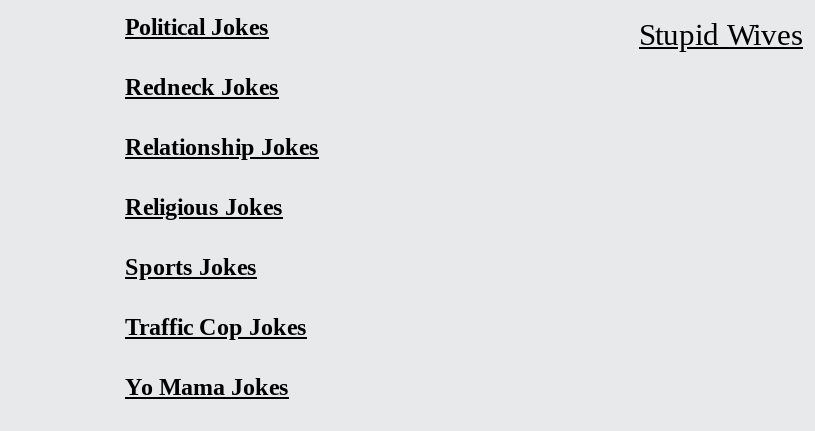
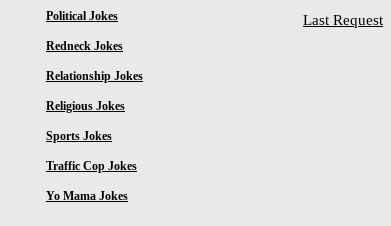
[639,17,803,51] Stupid Wives -> [303,11,383,28] Last Request

